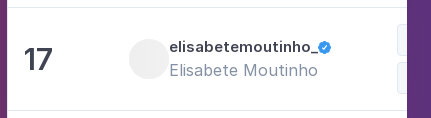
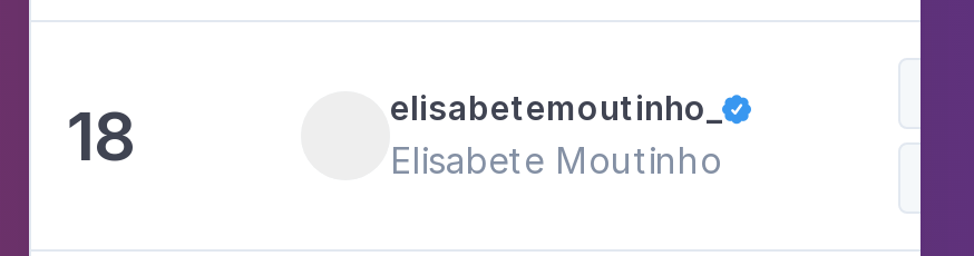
[24,40,53,76] 17 -> [67,95,138,175] 18

